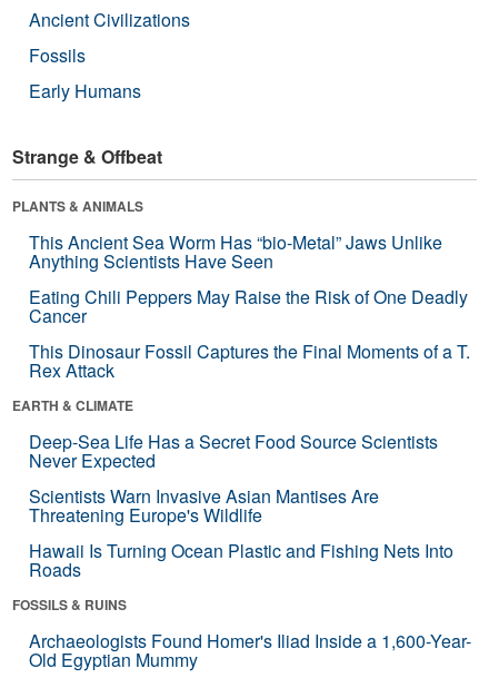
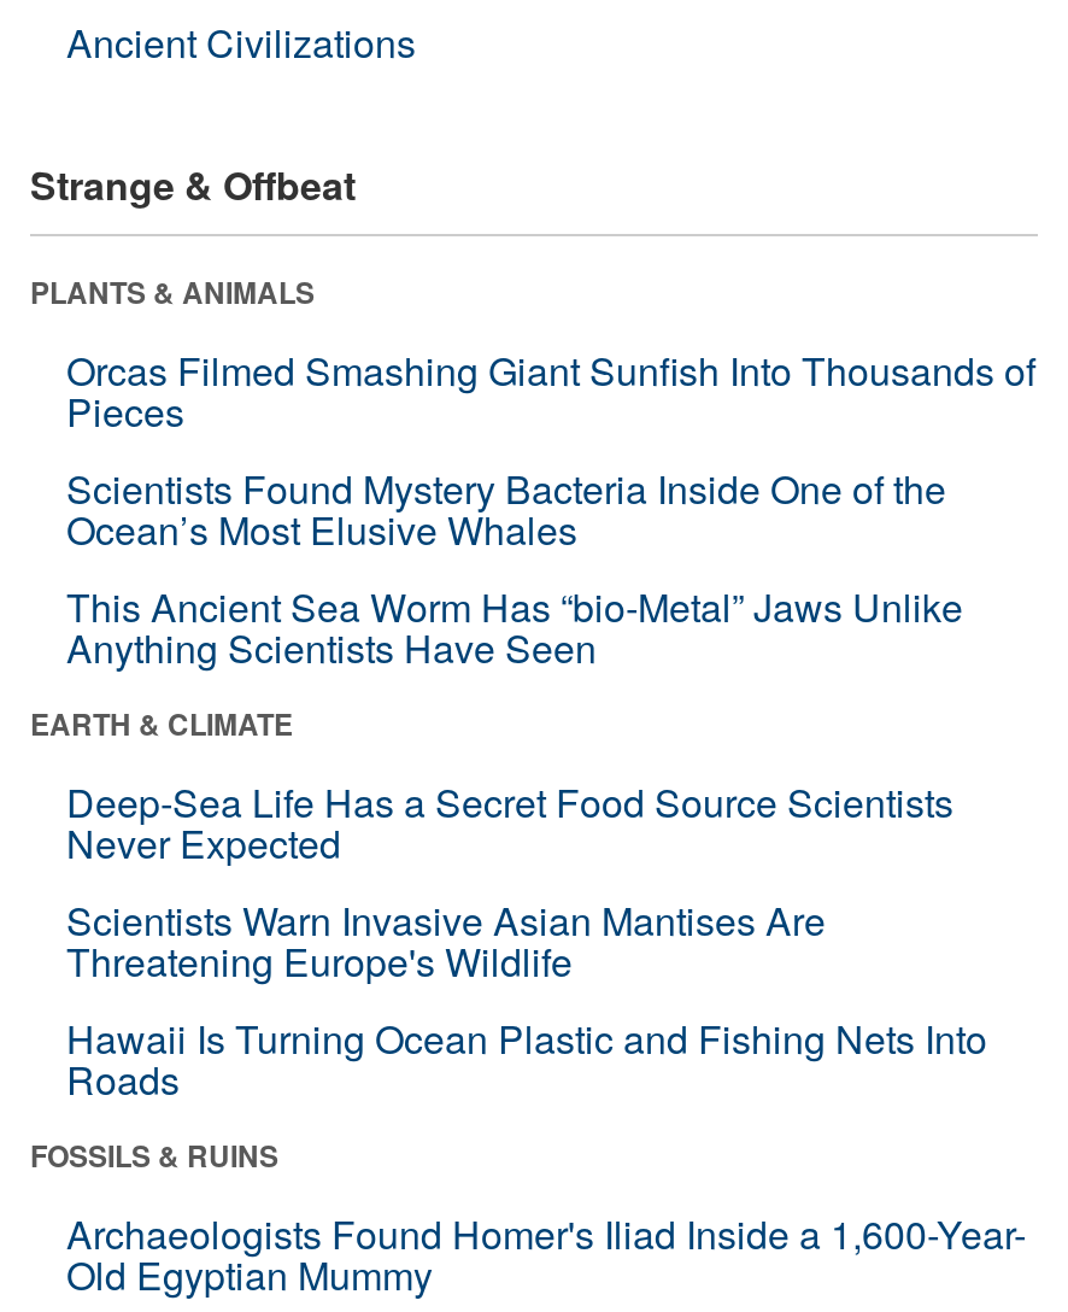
[29,42,141,103] Fossils | Early Humans -> none
none -> [66,342,1035,557] Orcas Filmed Smashing Giant Sunfish Into Thousands of | Pieces | Scientists Found Mystery Bacteria Inside One of the | Ocean’s Most Elusive Whales
moved [29,229,442,274] -> [66,578,963,675]: This Ancient Sea Worm Has “bio-Metal” Jaws Unlike | Anything Scientists Have Seen
[29,284,470,383] Eating Chili Peppers May Raise the Risk of One Deadly | Cancer | This Dinosaur Fossil Captures the Final Moments of a T. | Rex Attack -> none

